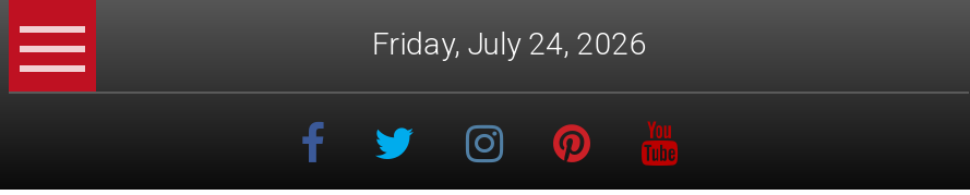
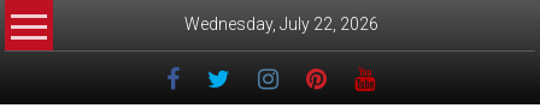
[372,26,647,61] Friday, July 24, 2026 -> [184,14,378,34] Wednesday, July 22, 2026

